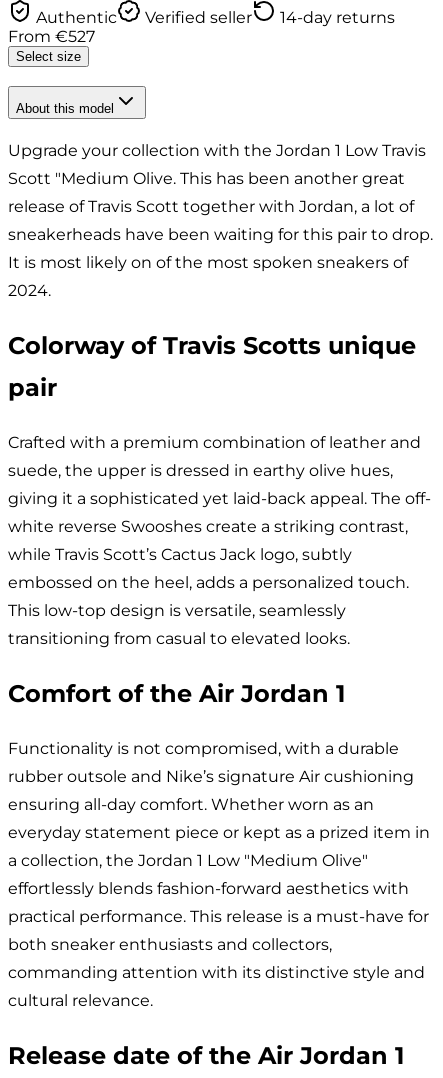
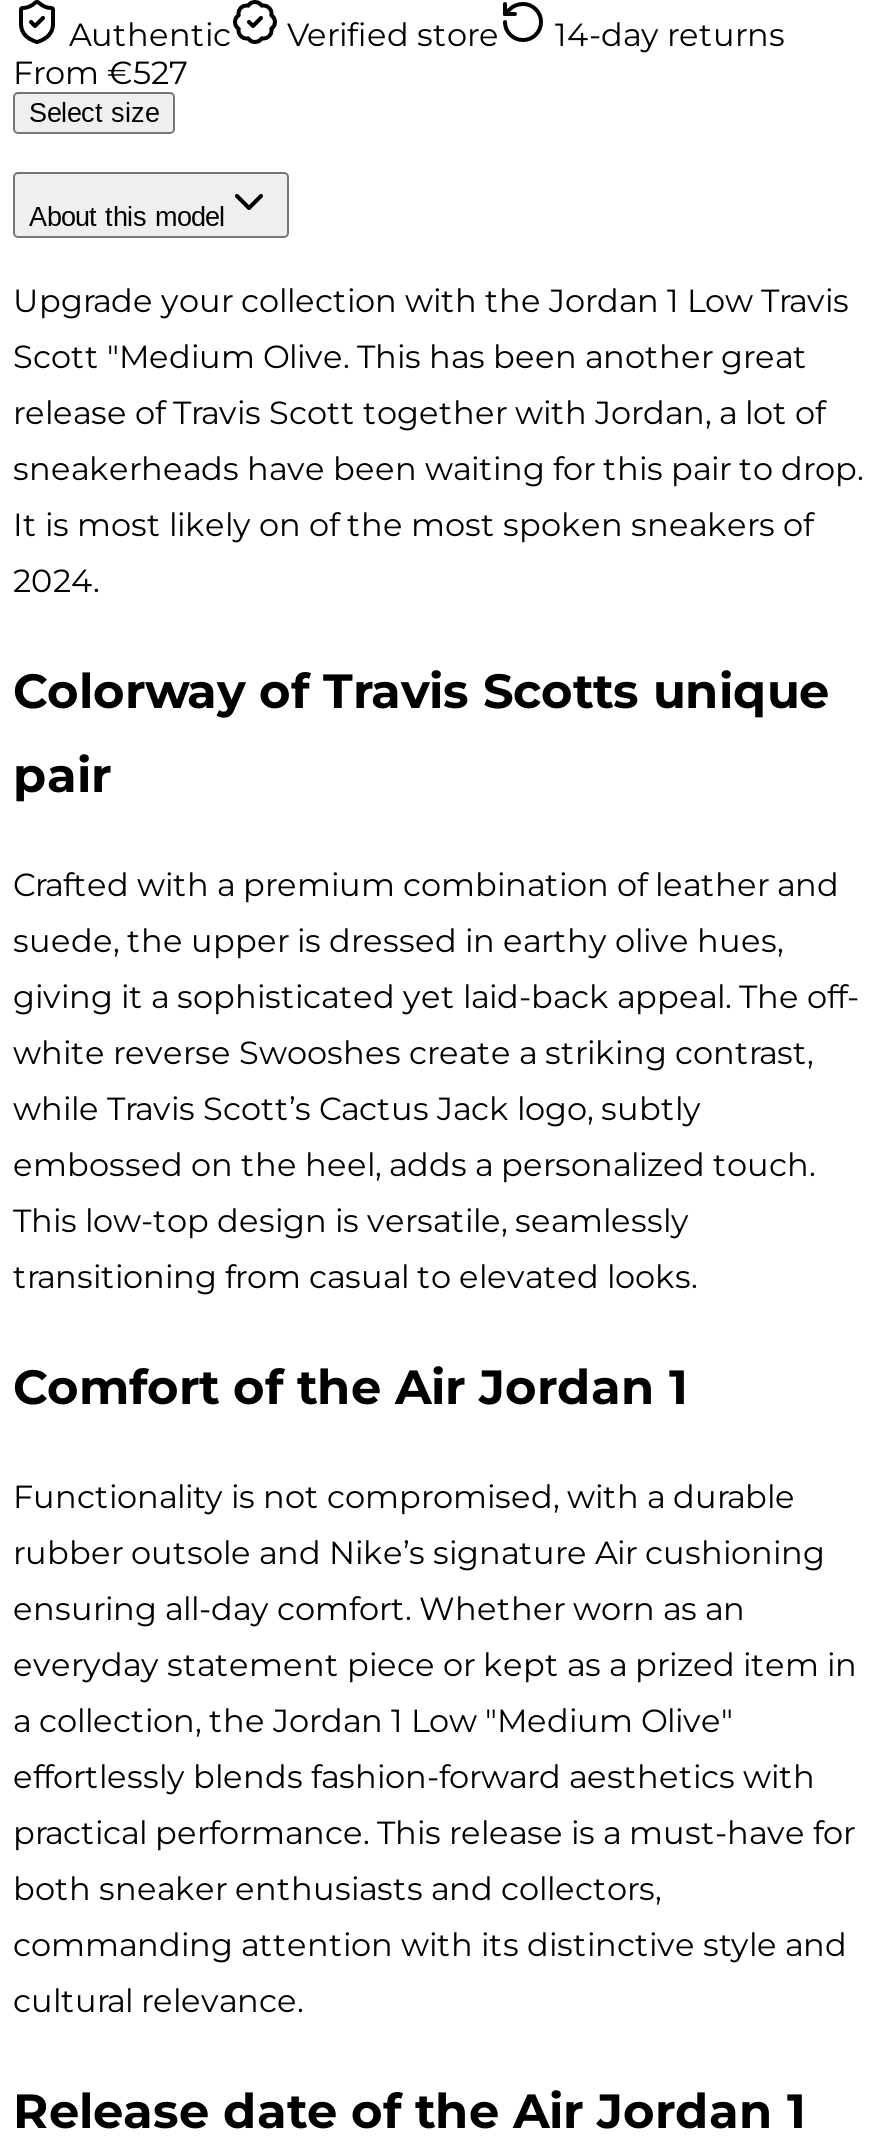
[145,8,252,27] Verified seller -> [287,16,499,54] Verified store

